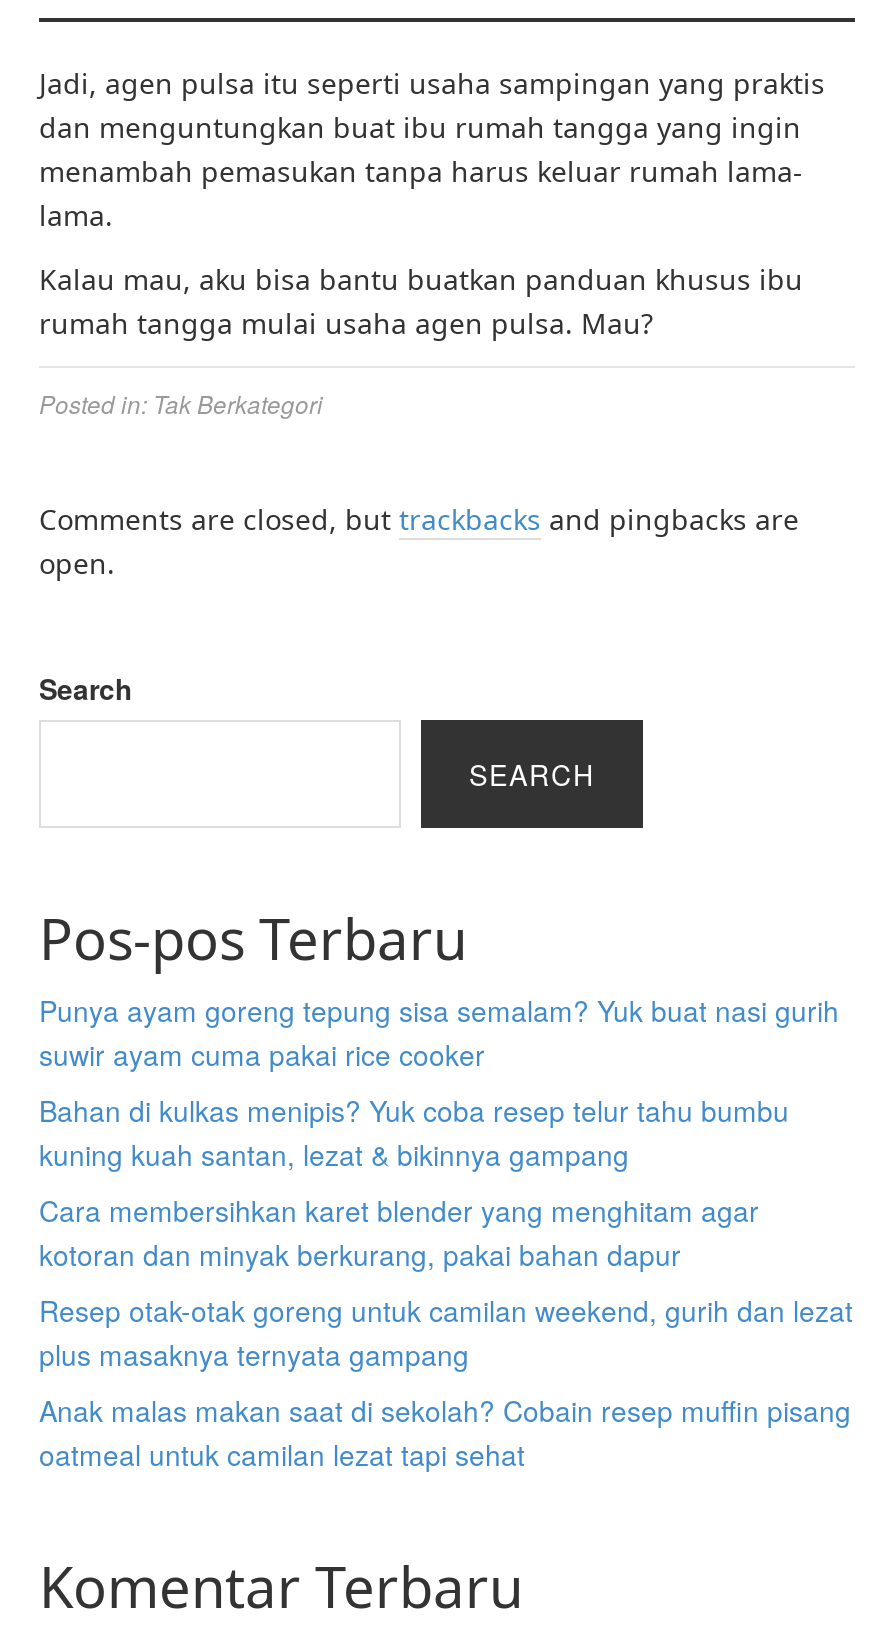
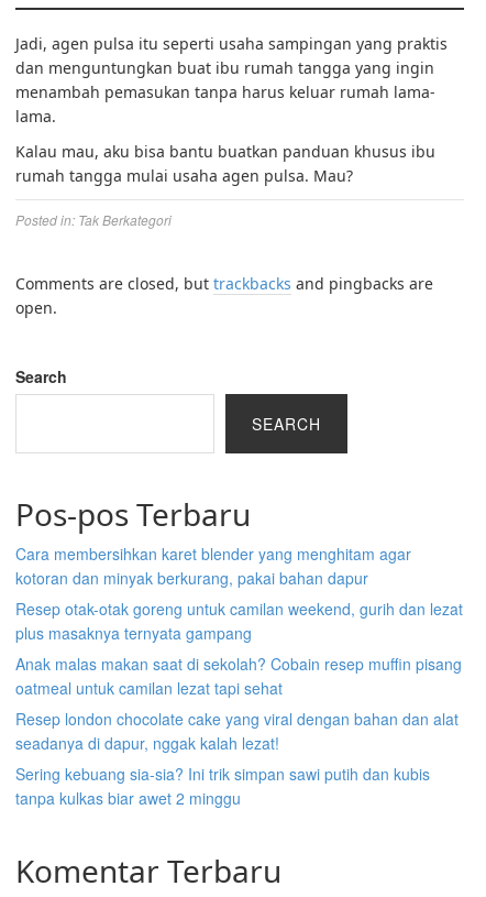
[39,990,839,1174] Punya ayam goreng tepung sisa semalam? Yuk buat nasi gurih | suwir ayam cuma pakai rice cooker | Bahan di kulkas menipis? Yuk coba resep telur tahu bumbu | kuning kuah santan, lezat & bikinnya gampang -> none
moved [39,1190,853,1474] -> [15,543,463,699]: Cara membersihkan karet blender yang menghitam agar | kotoran dan minyak berkurang, pakai bahan dapur | Resep otak-otak goreng untuk camilan weekend, gurih dan lezat | plus masaknya ternyata gampang | Anak malas makan saat di sekolah? Cobain resep muffin pisang | oatmeal untuk camilan lezat tapi sehat
none -> [15,708,459,809] Resep london chocolate cake yang viral dengan bahan dan alat | seadanya di dapur, nggak kalah lezat! | Sering kebuang sia-sia? Ini trik simpan sawi putih dan kubis | tanpa kulkas biar awet 2 minggu

